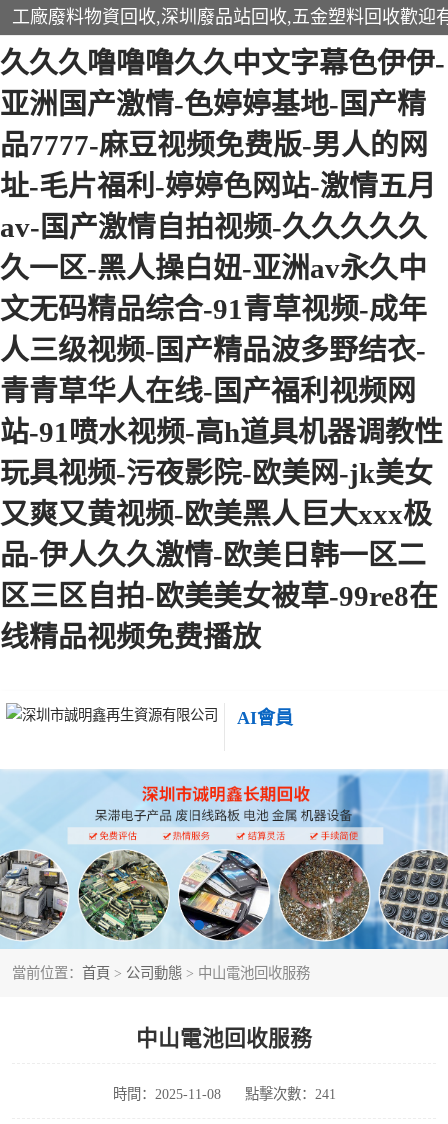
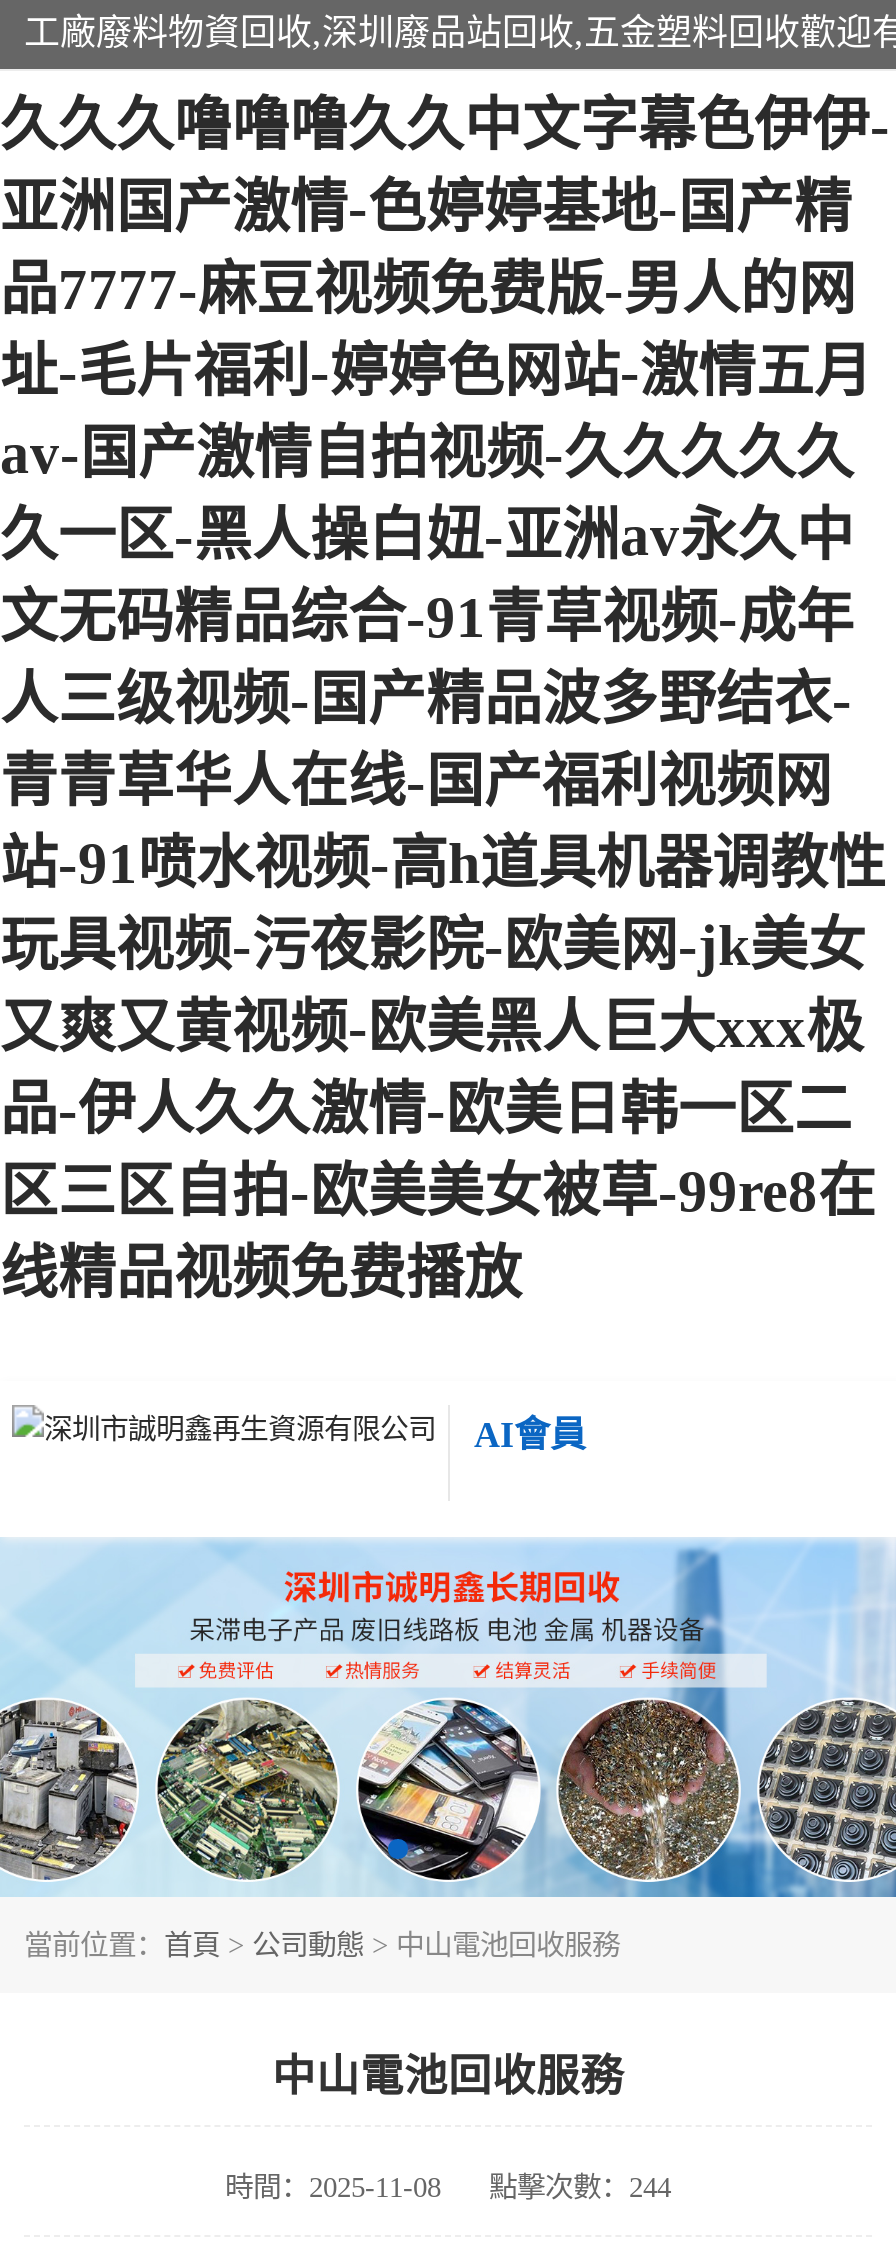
[112,1086,335,1102] 時間：2025-11-08 點擊次數：241 -> [225,2171,671,2203] 時間：2025-11-08 點擊次數：244

